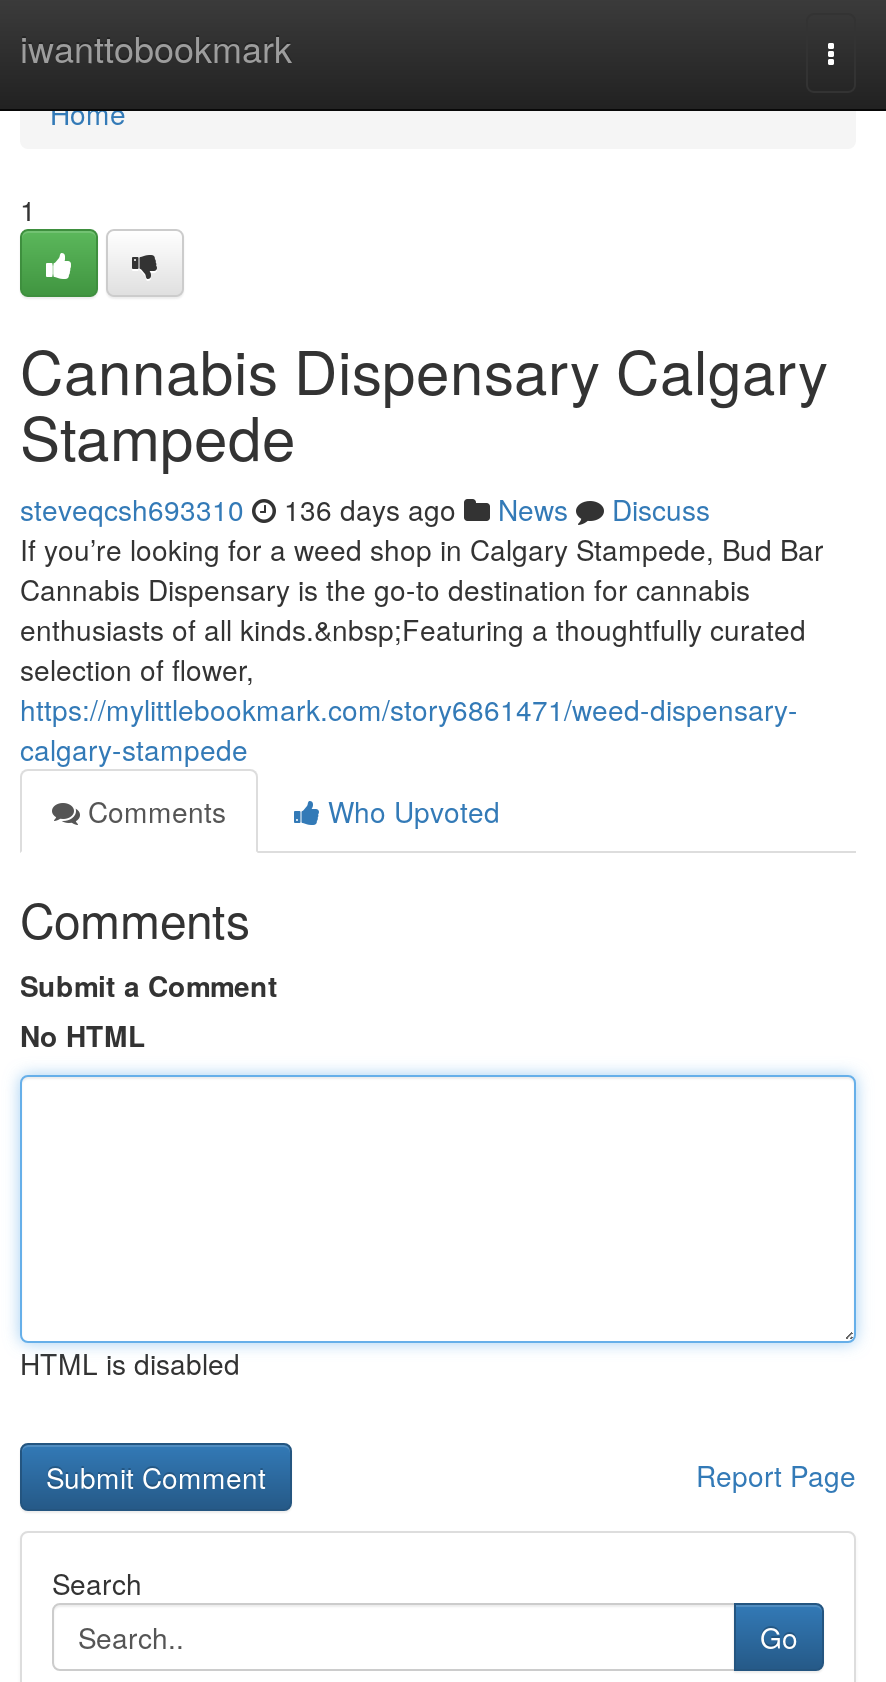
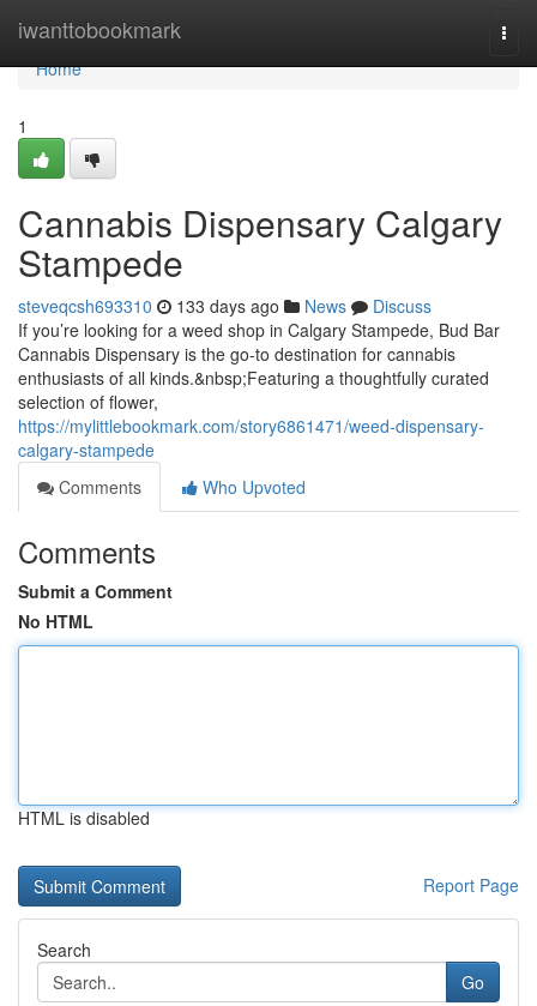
[20,489,710,529] steveqcsh693310 136 days ago News Discuss -> [18,294,432,318] steveqcsh693310 133 days ago News Discuss

